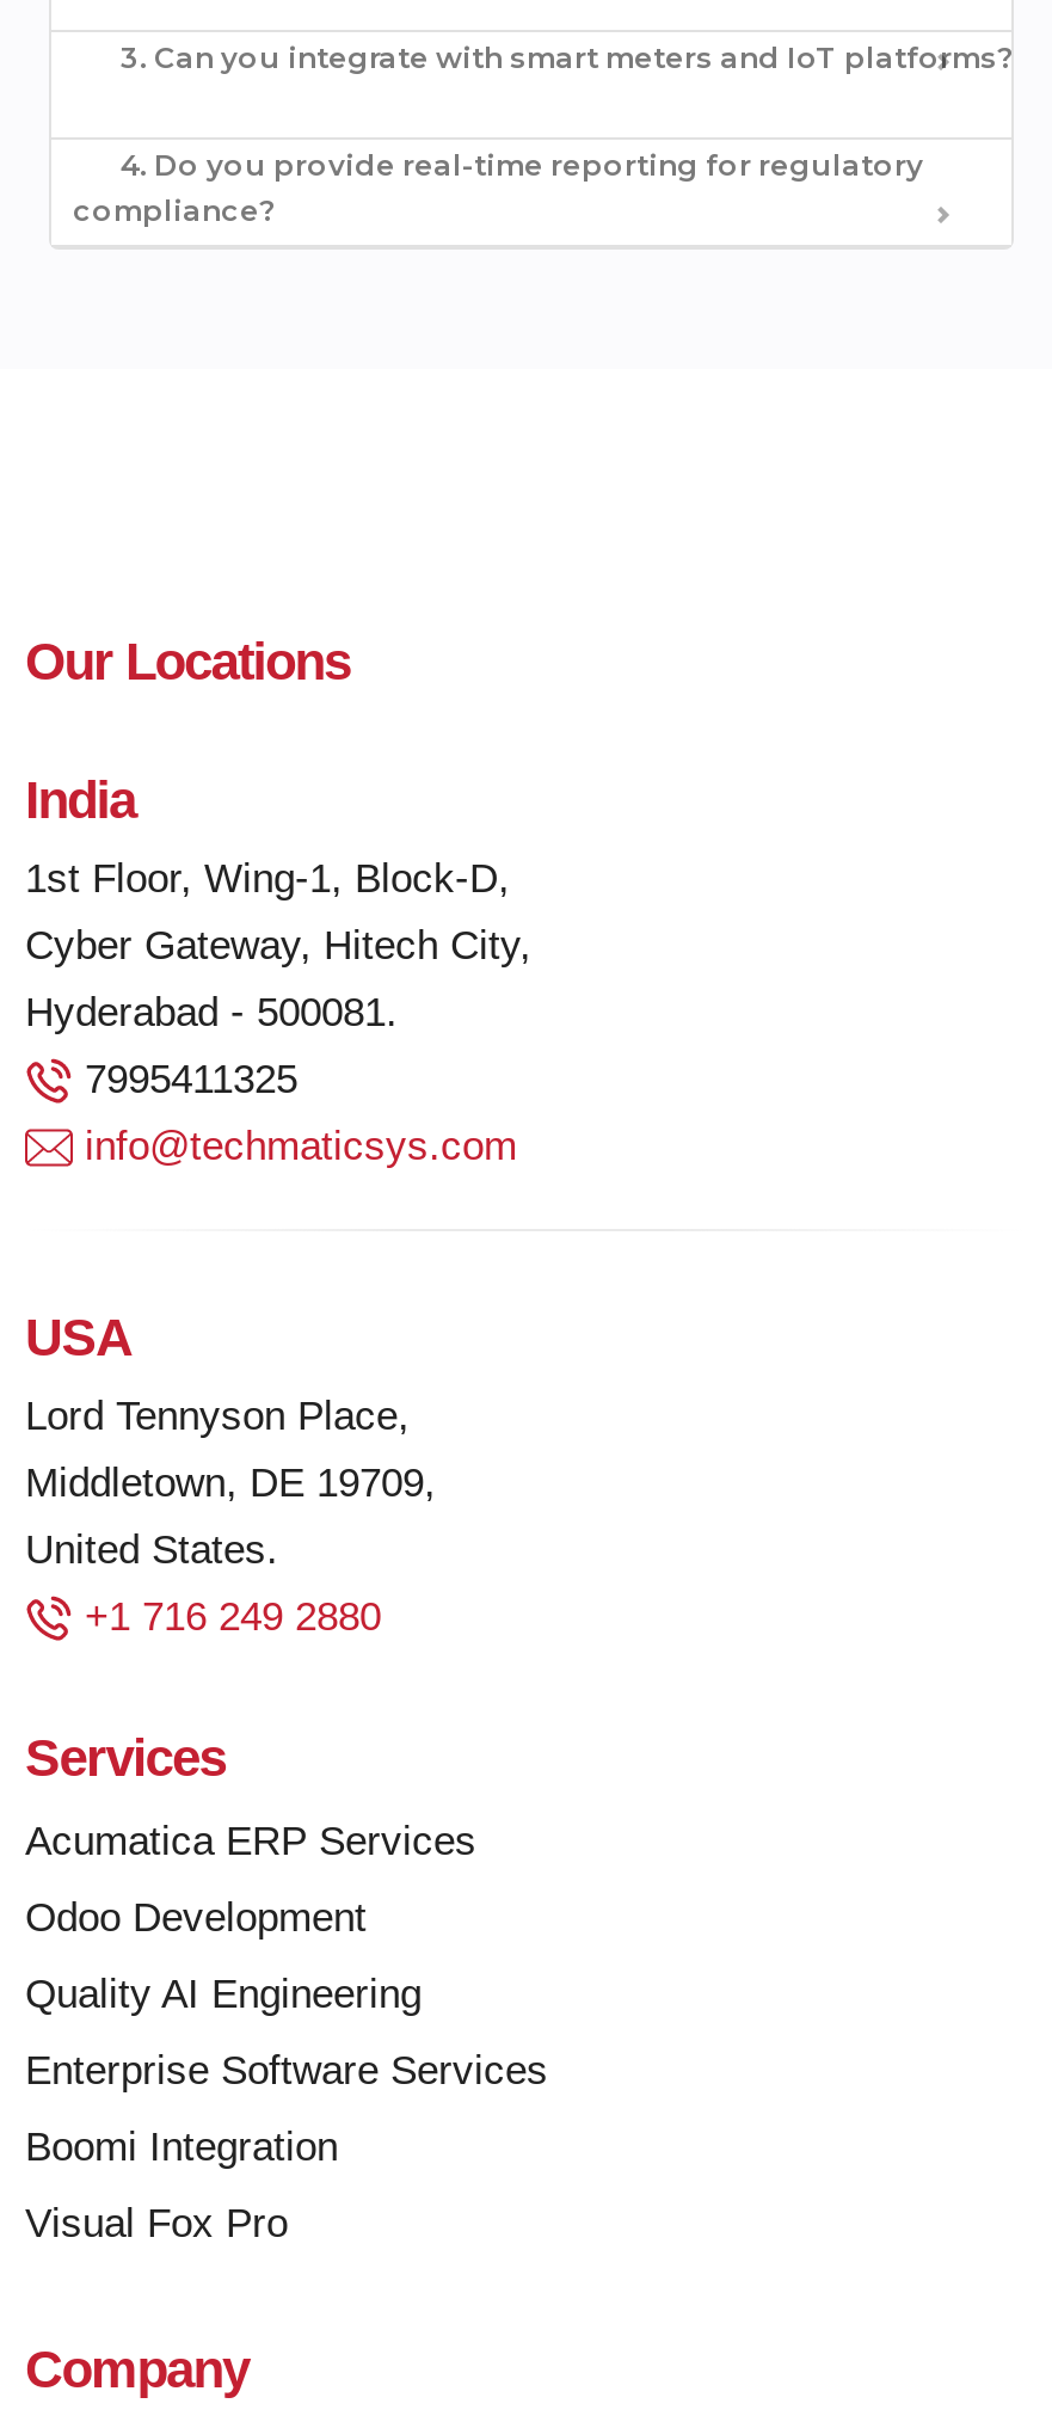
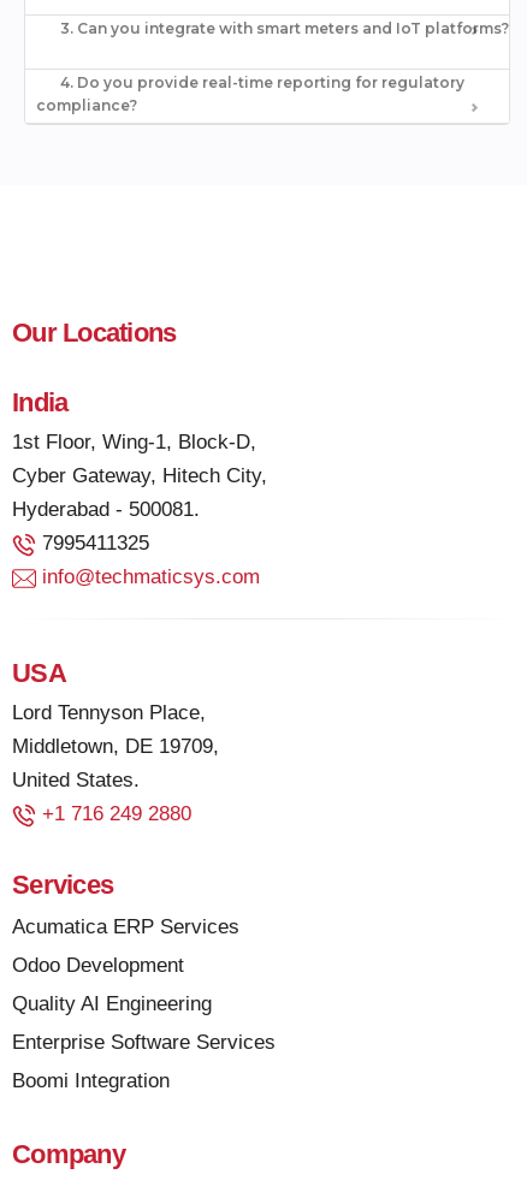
[25,2200,288,2245] Visual Fox Pro -> none

